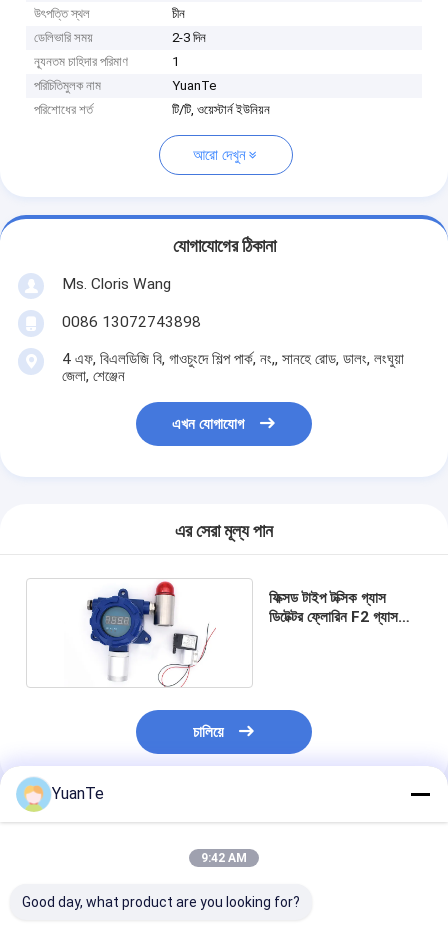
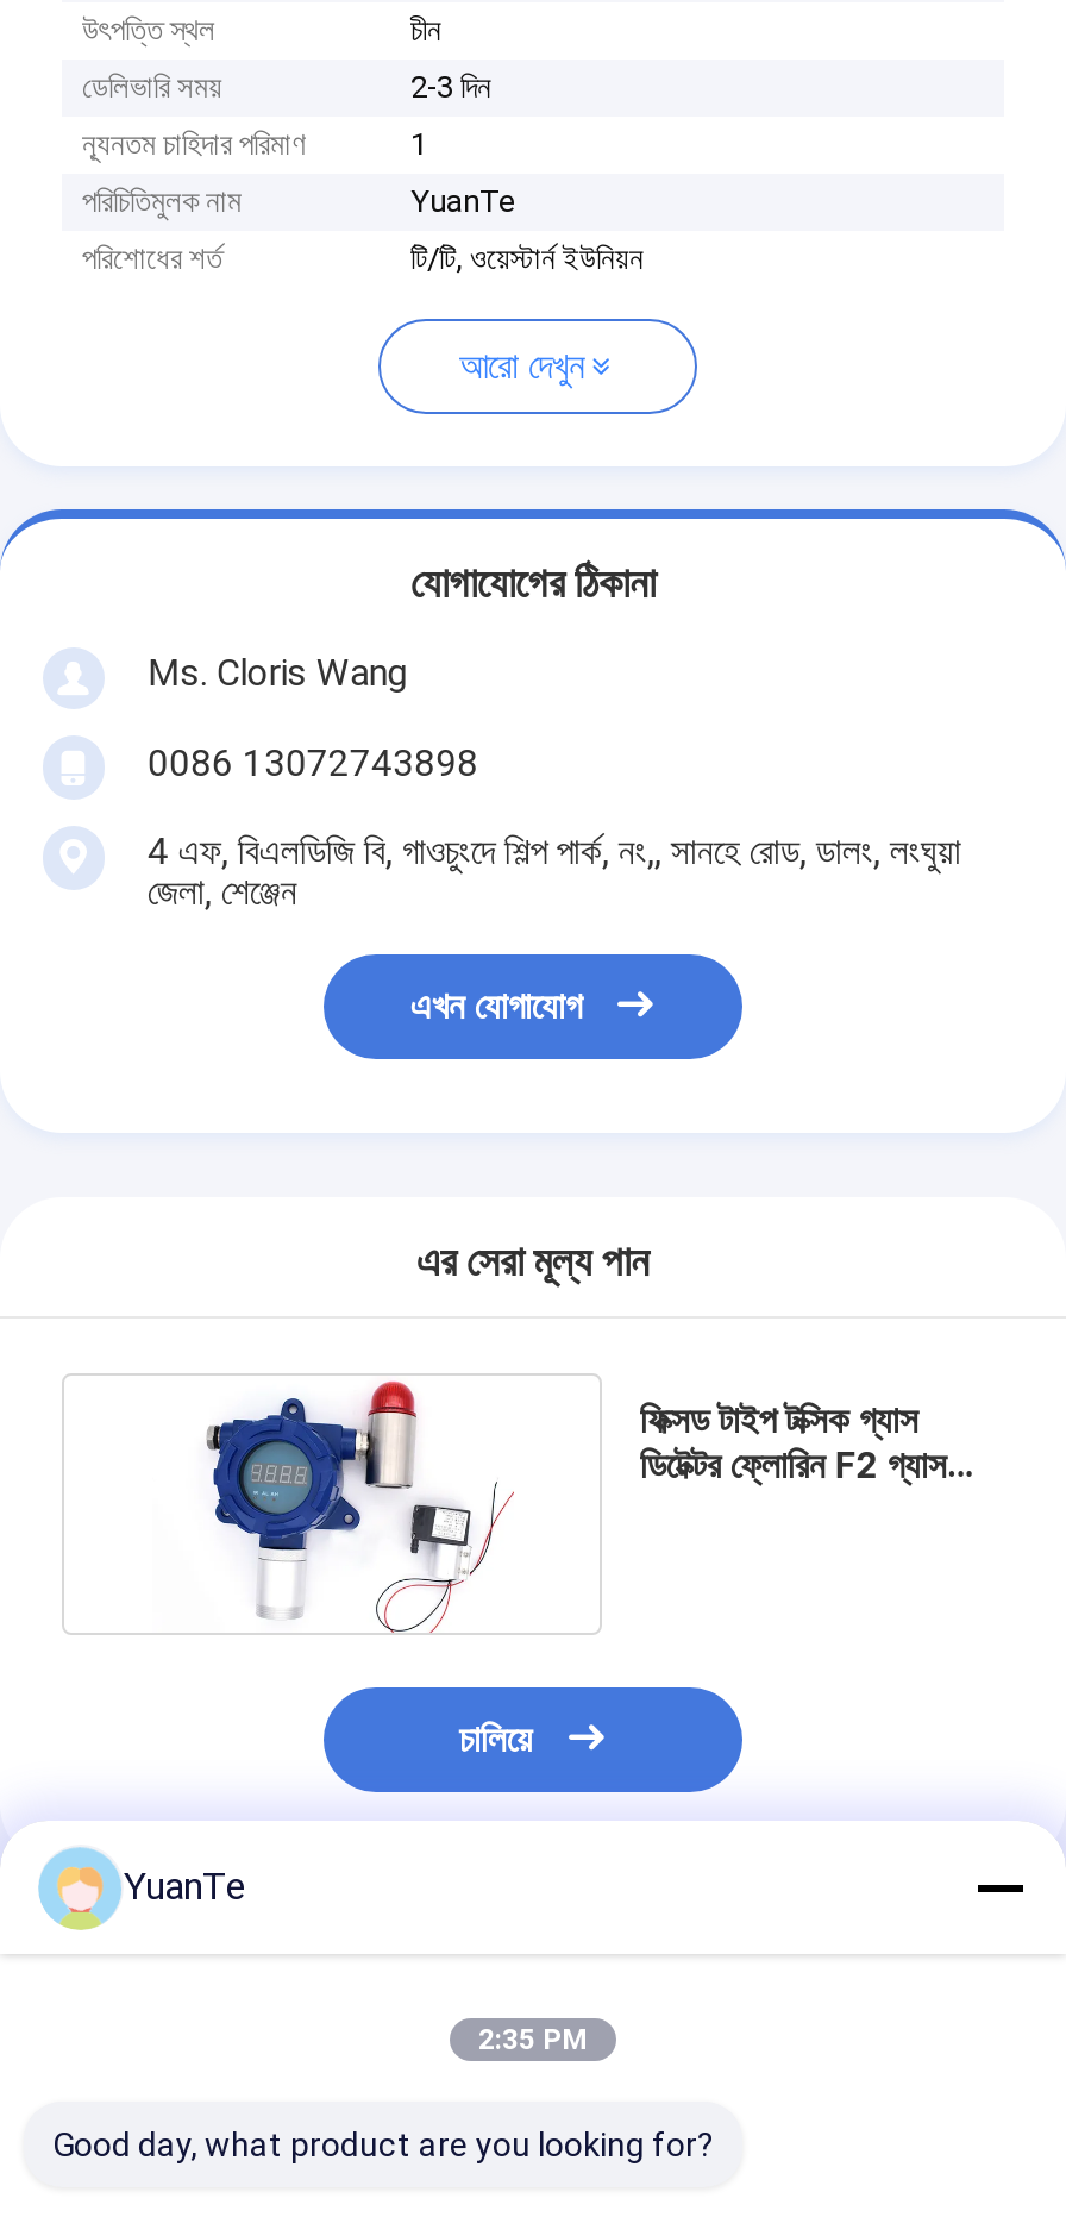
[201,851,247,865] 9:42 AM -> [478,2023,588,2056] 2:35 PM

